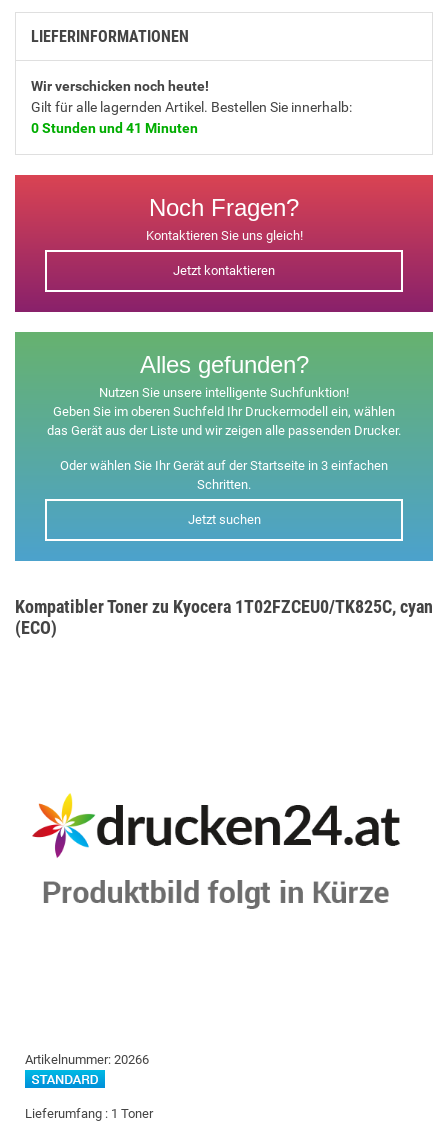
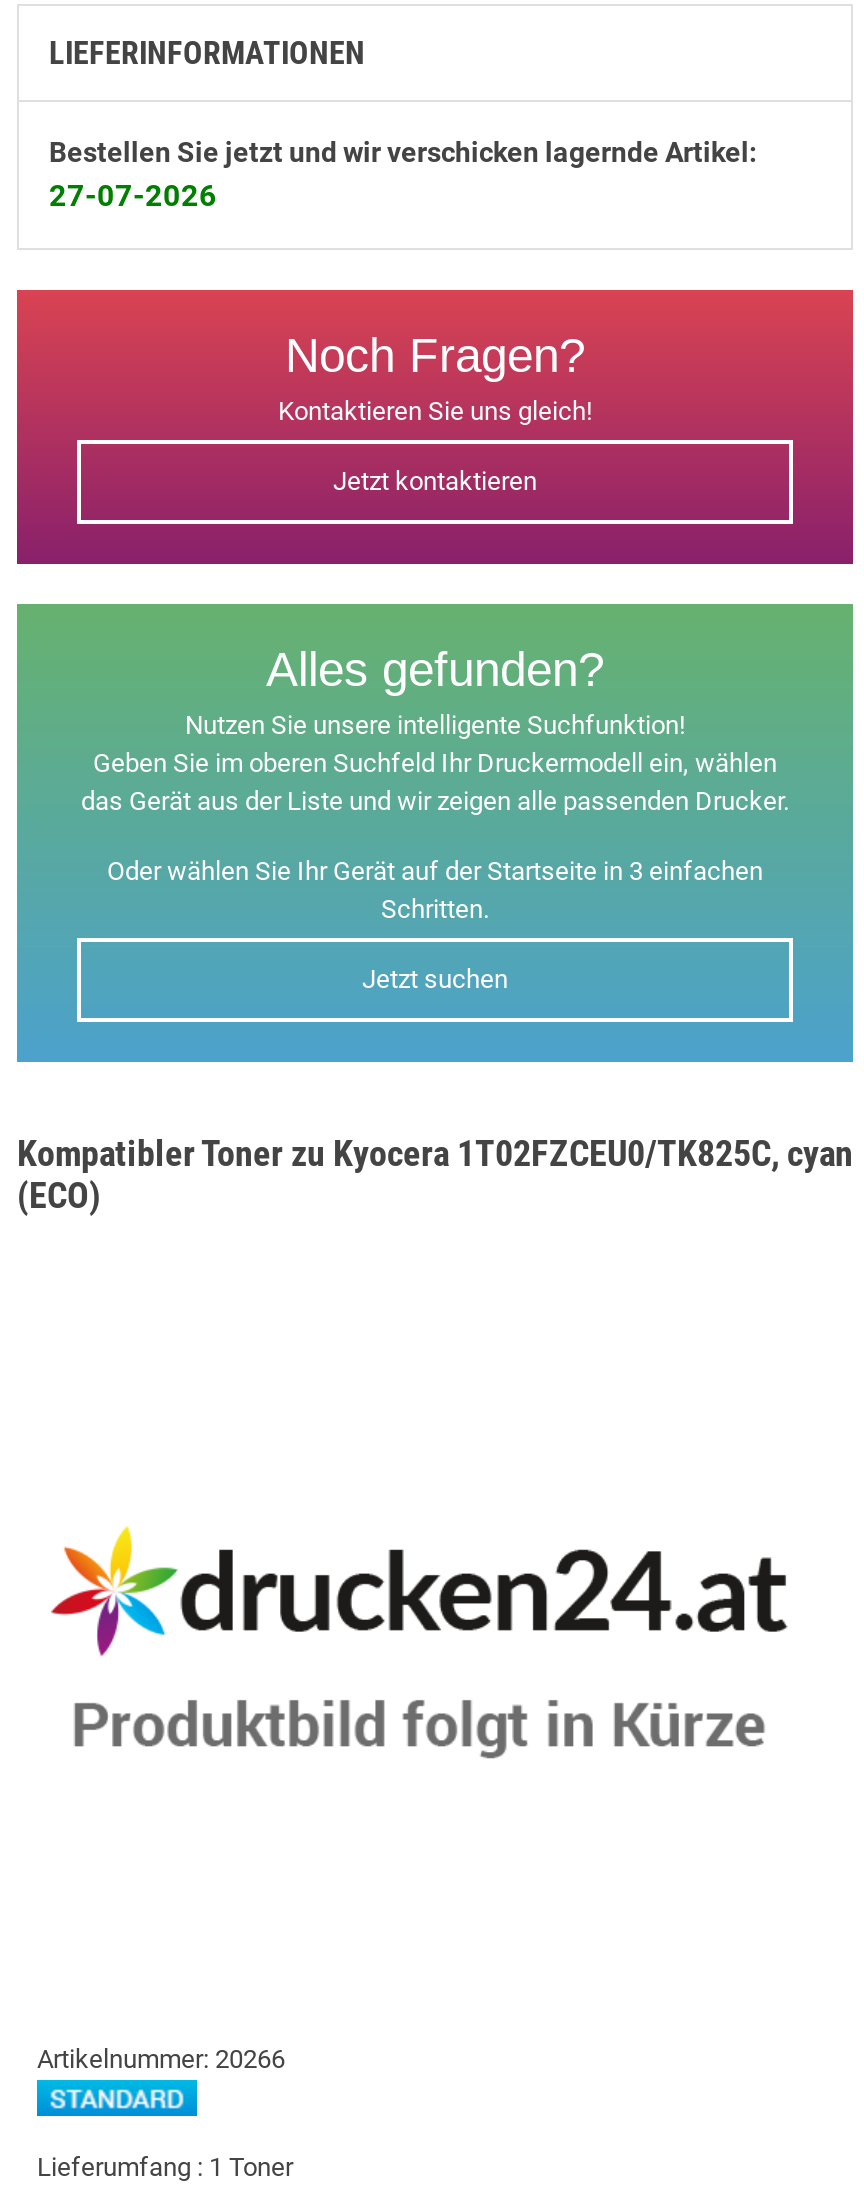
[31,78,352,136] Wir verschicken noch heute! | Gilt für alle lagernden Artikel. Bestellen Sie innerhalb: | 0 Stunden und 41 Minuten -> [49,136,757,214] Bestellen Sie jetzt und wir verschicken lagernde Artikel: | 27-07-2026

